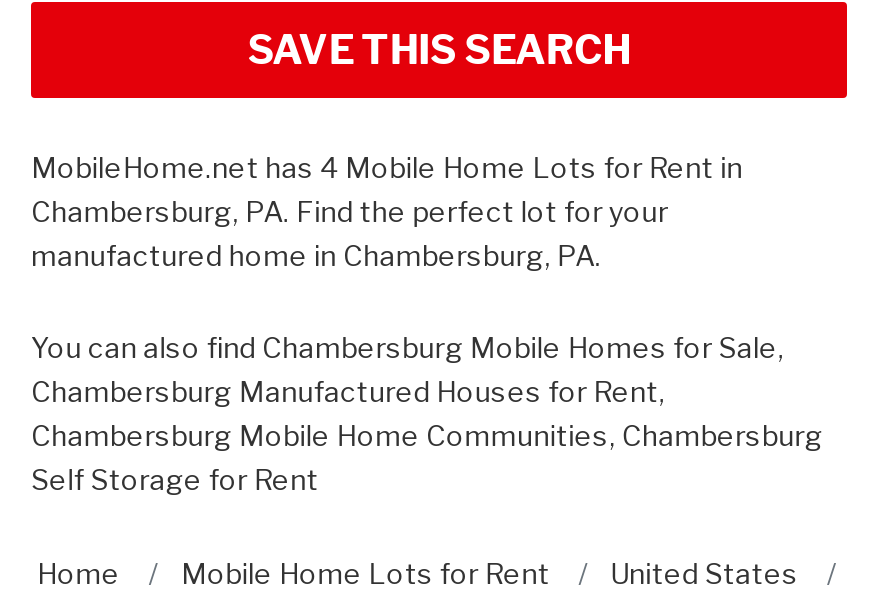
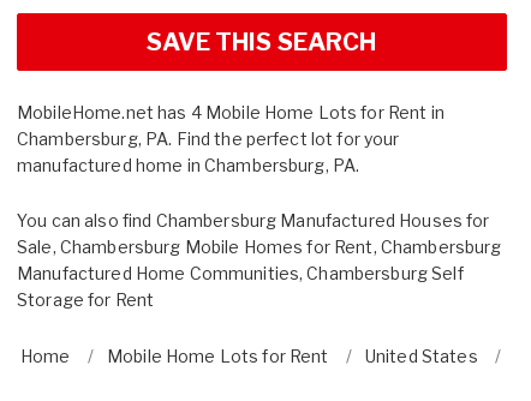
[31,331,823,497] You can also find Chambersburg Mobile Homes for Sale, | Chambersburg Manufactured Houses for Rent, | Chambersburg Mobile Home Communities, Chambersburg | Self Storage for Rent -> [17,211,502,310] You can also find Chambersburg Manufactured Houses for | Sale, Chambersburg Mobile Homes for Rent, Chambersburg | Manufactured Home Communities, Chambersburg Self | Storage for Rent

